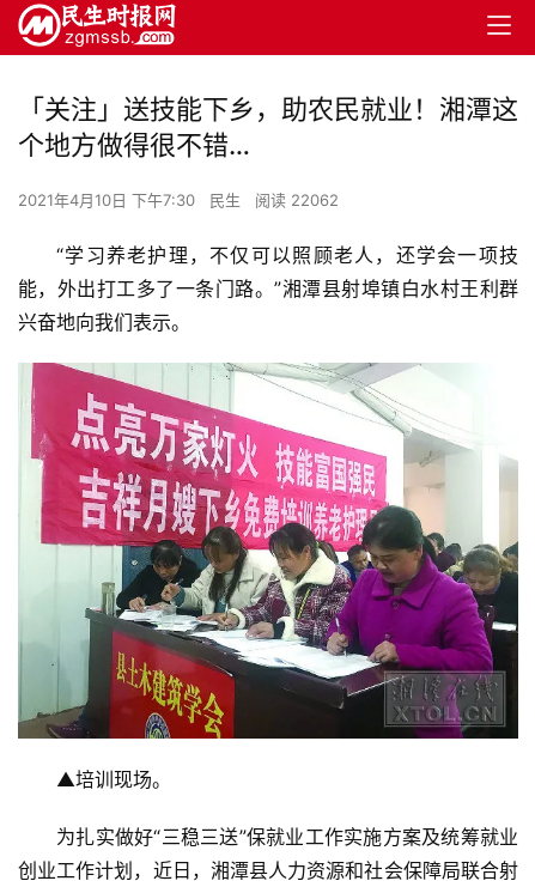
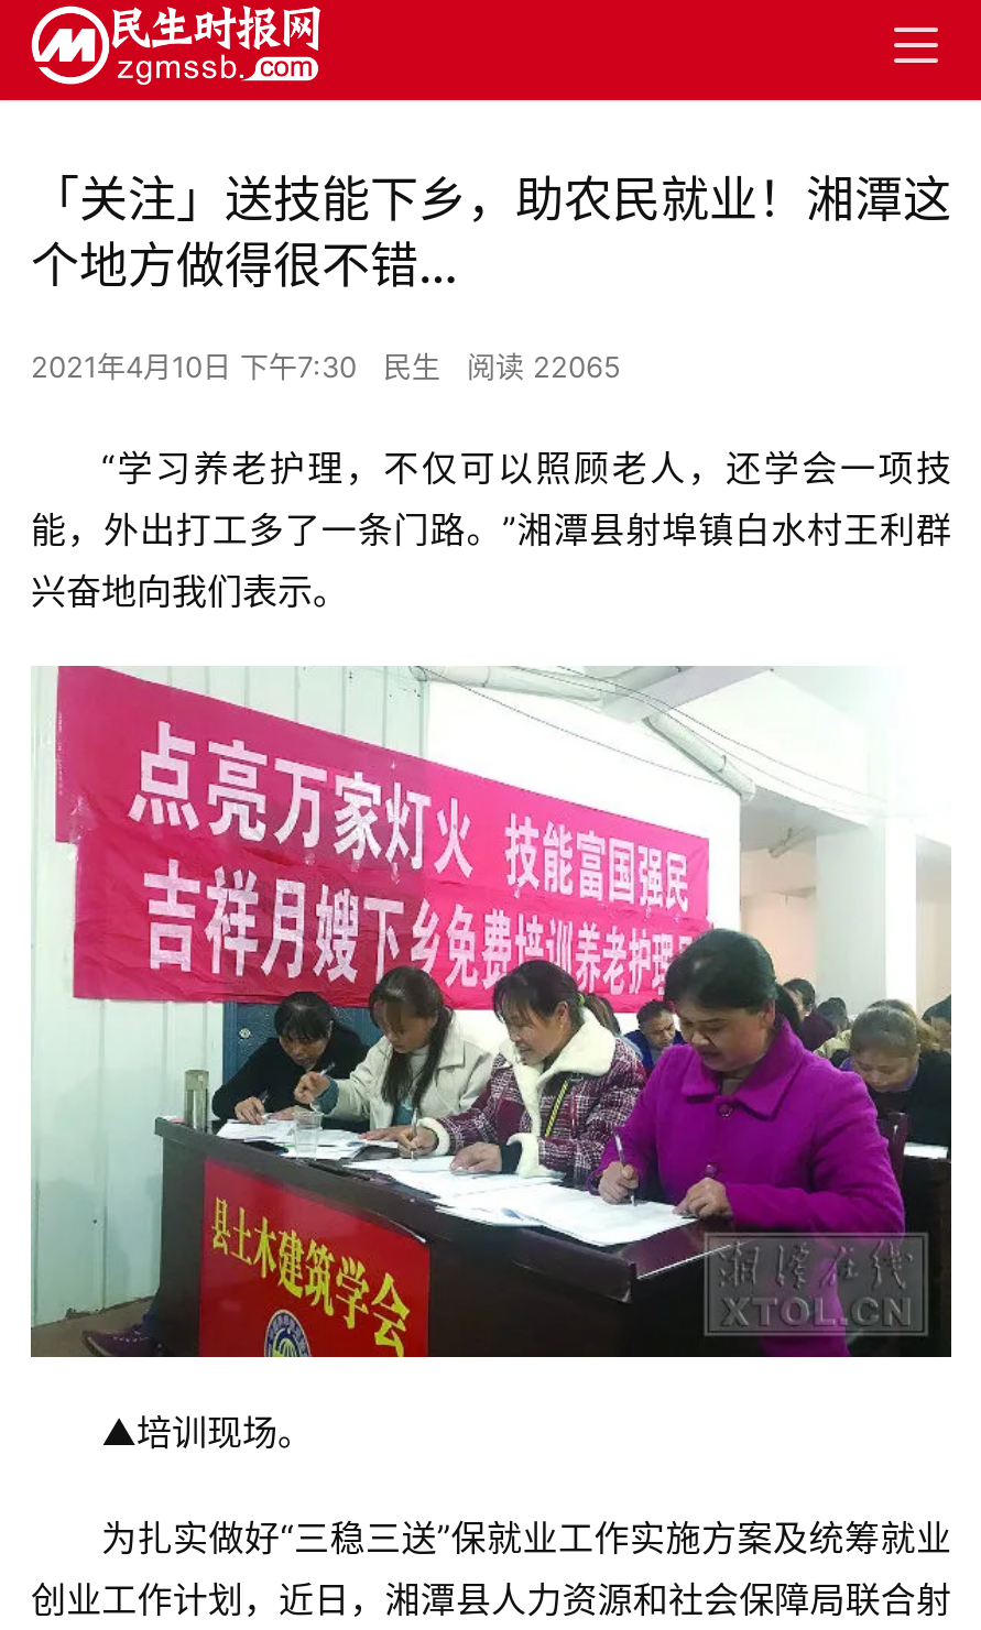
[18,190,339,209] 2021年4月10日 下午7:30 民生 阅读 22062 -> [31,349,621,384] 2021年4月10日 下午7:30 民生 阅读 22065

